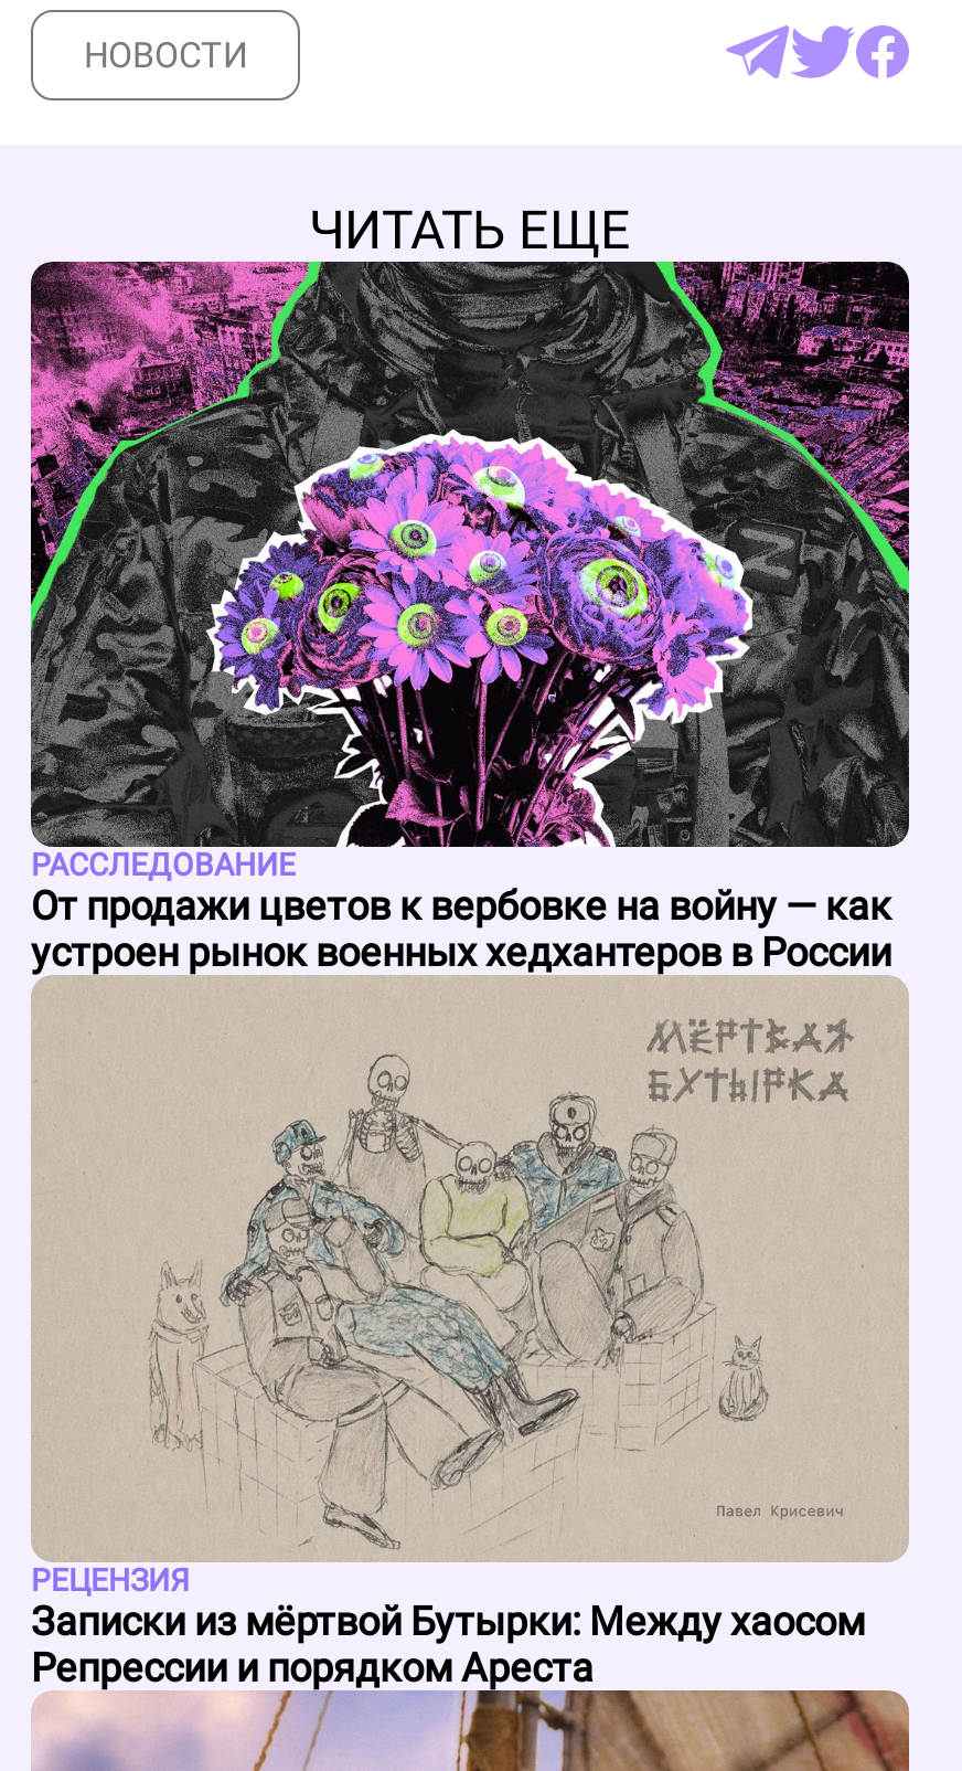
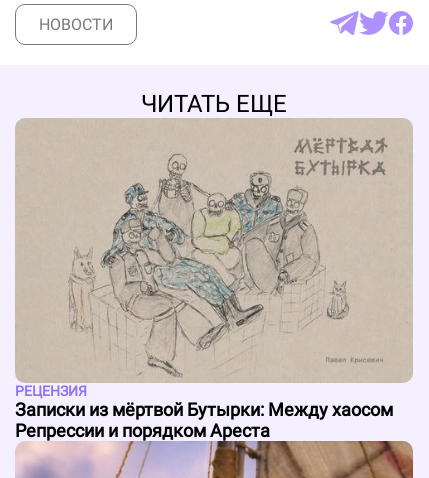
[29,259,911,976] [image] | РАССЛЕДОВАНИЕ | От продажи цветов к вербовке на войну — как | устроен рынок военных хедхантеров в России -> none

